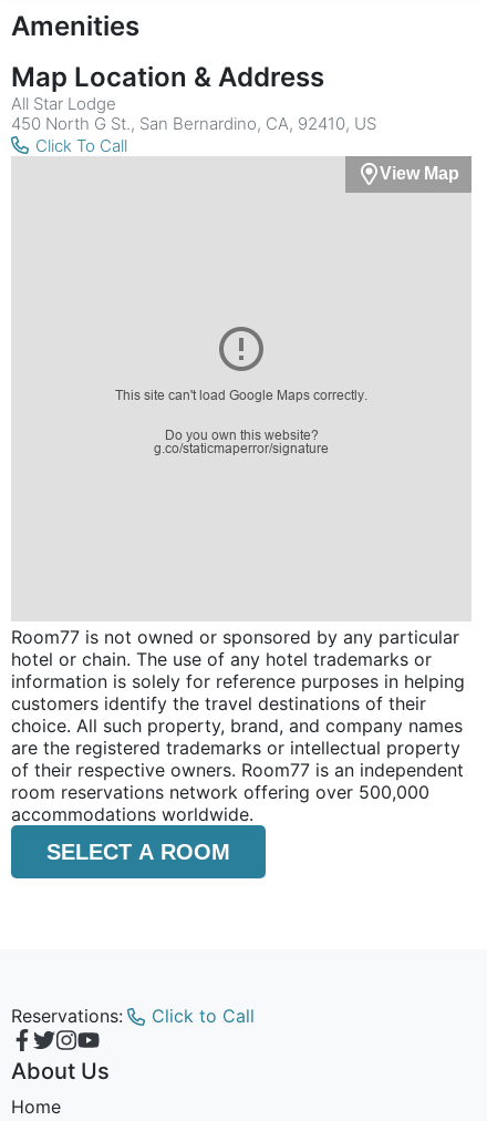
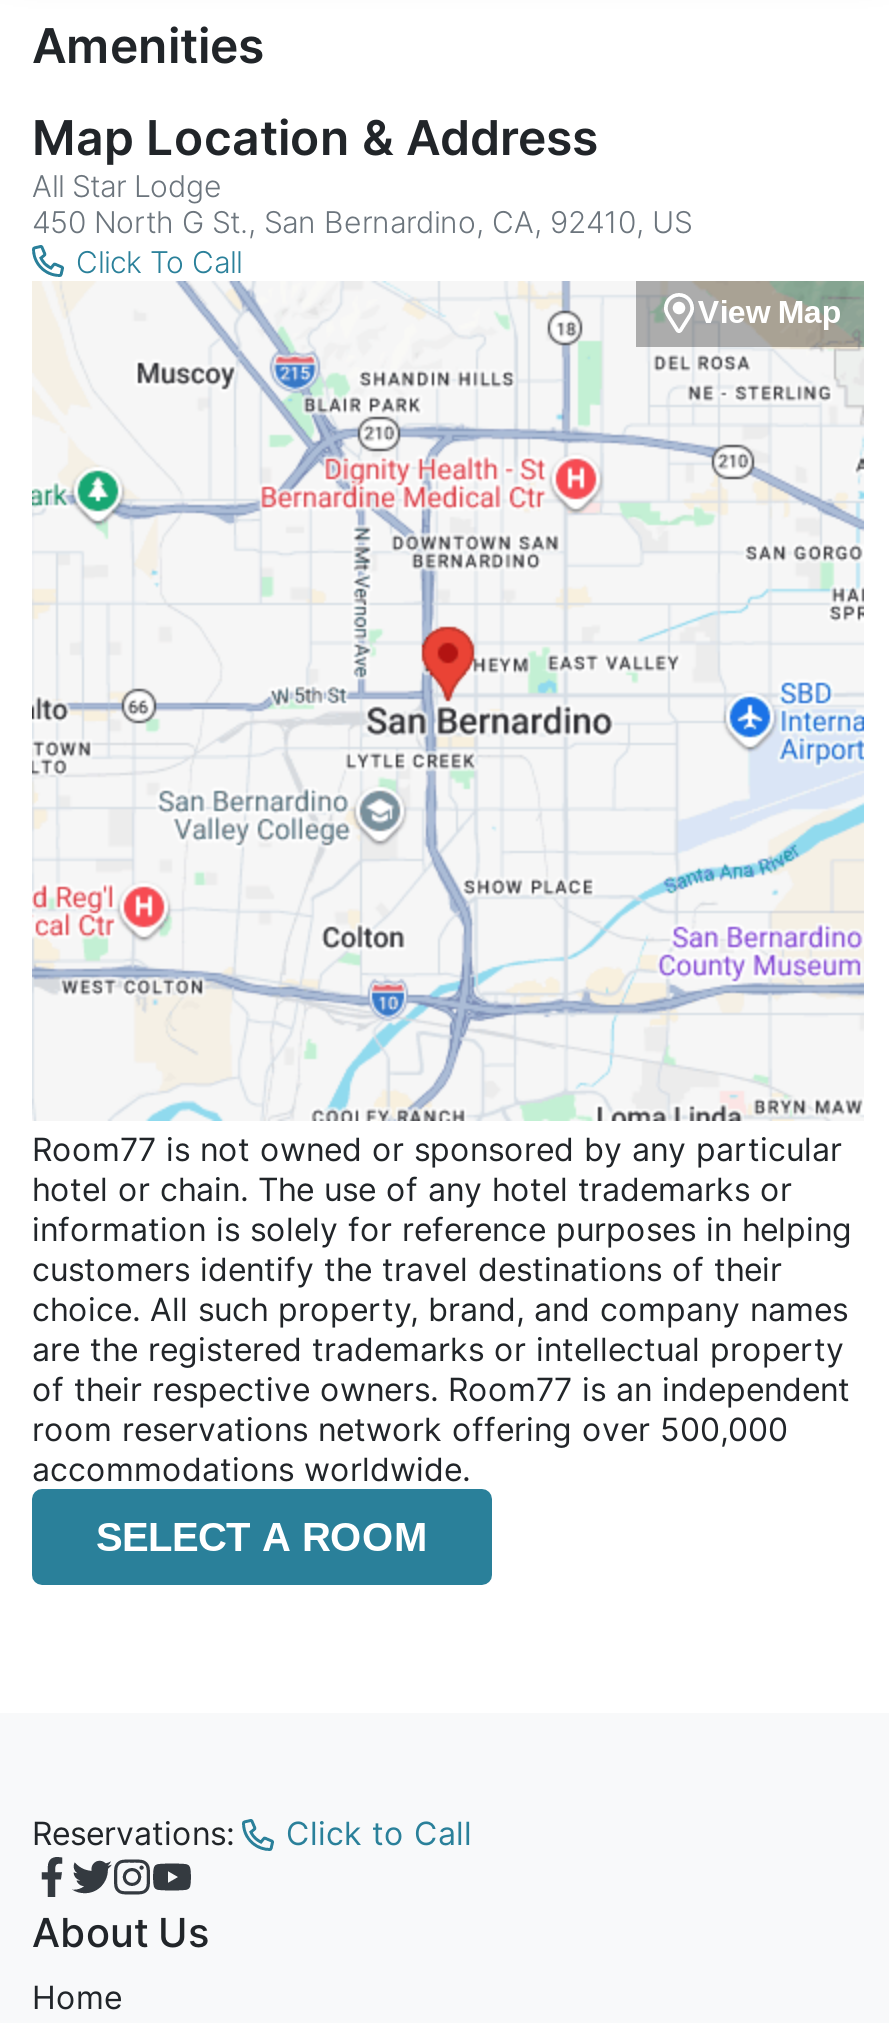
none -> [32,283,866,1121] [image]

